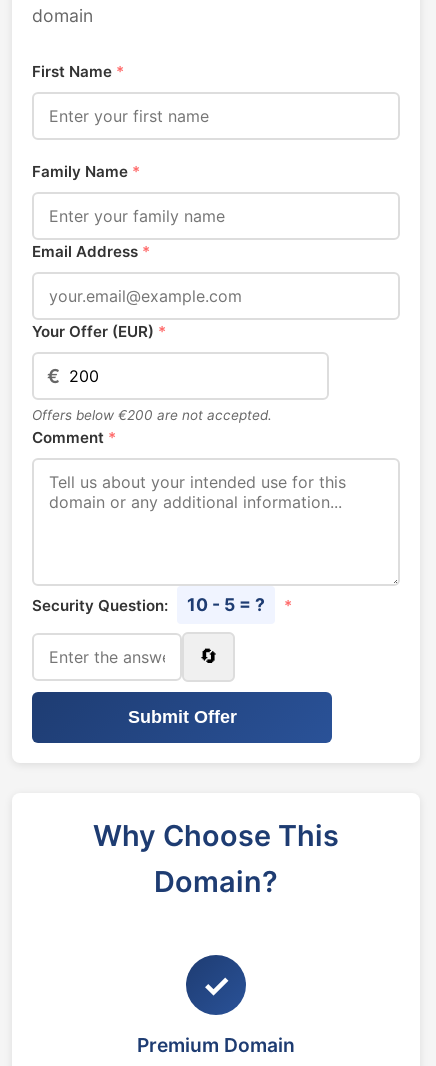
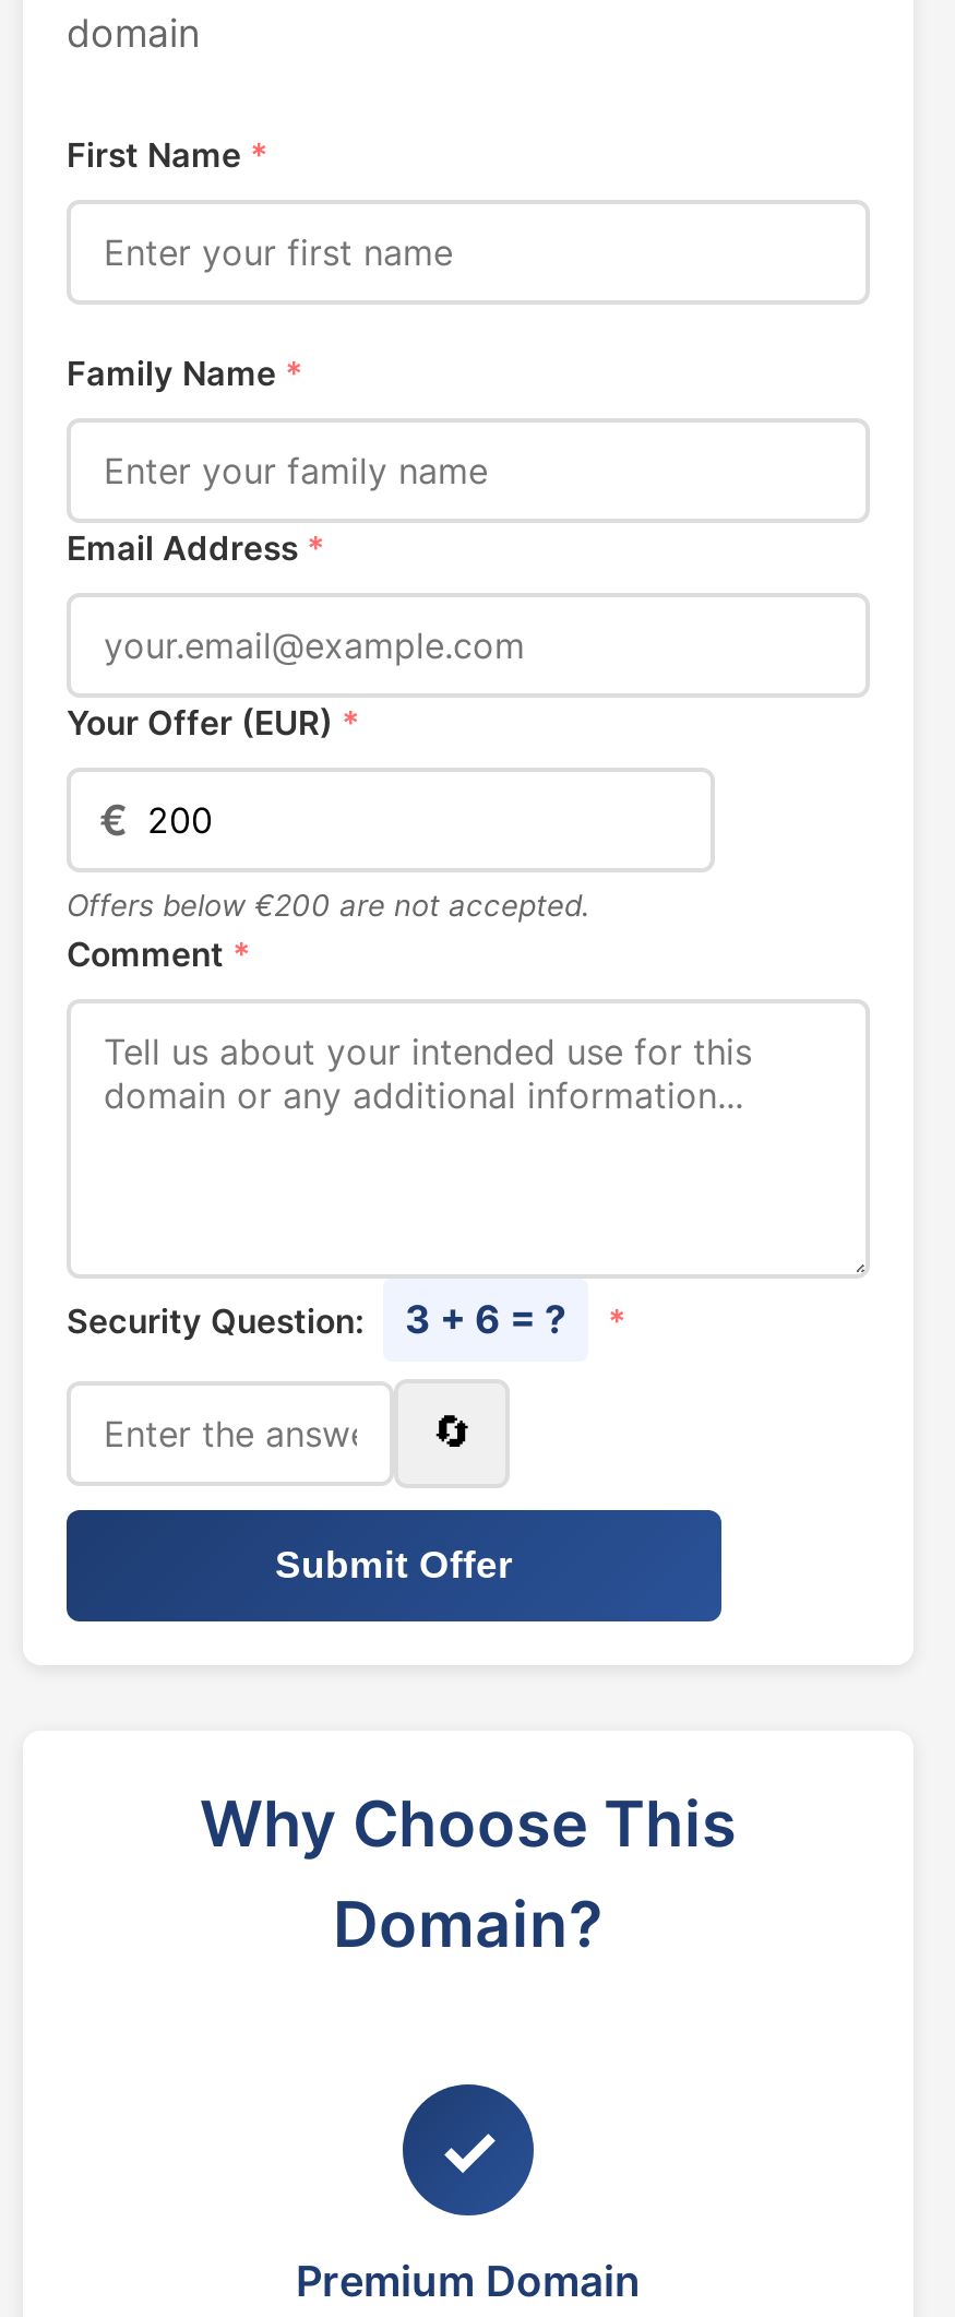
[187,594,265,615] 10 - 5 = ? -> [405,1296,566,1342] 3 + 6 = ?

